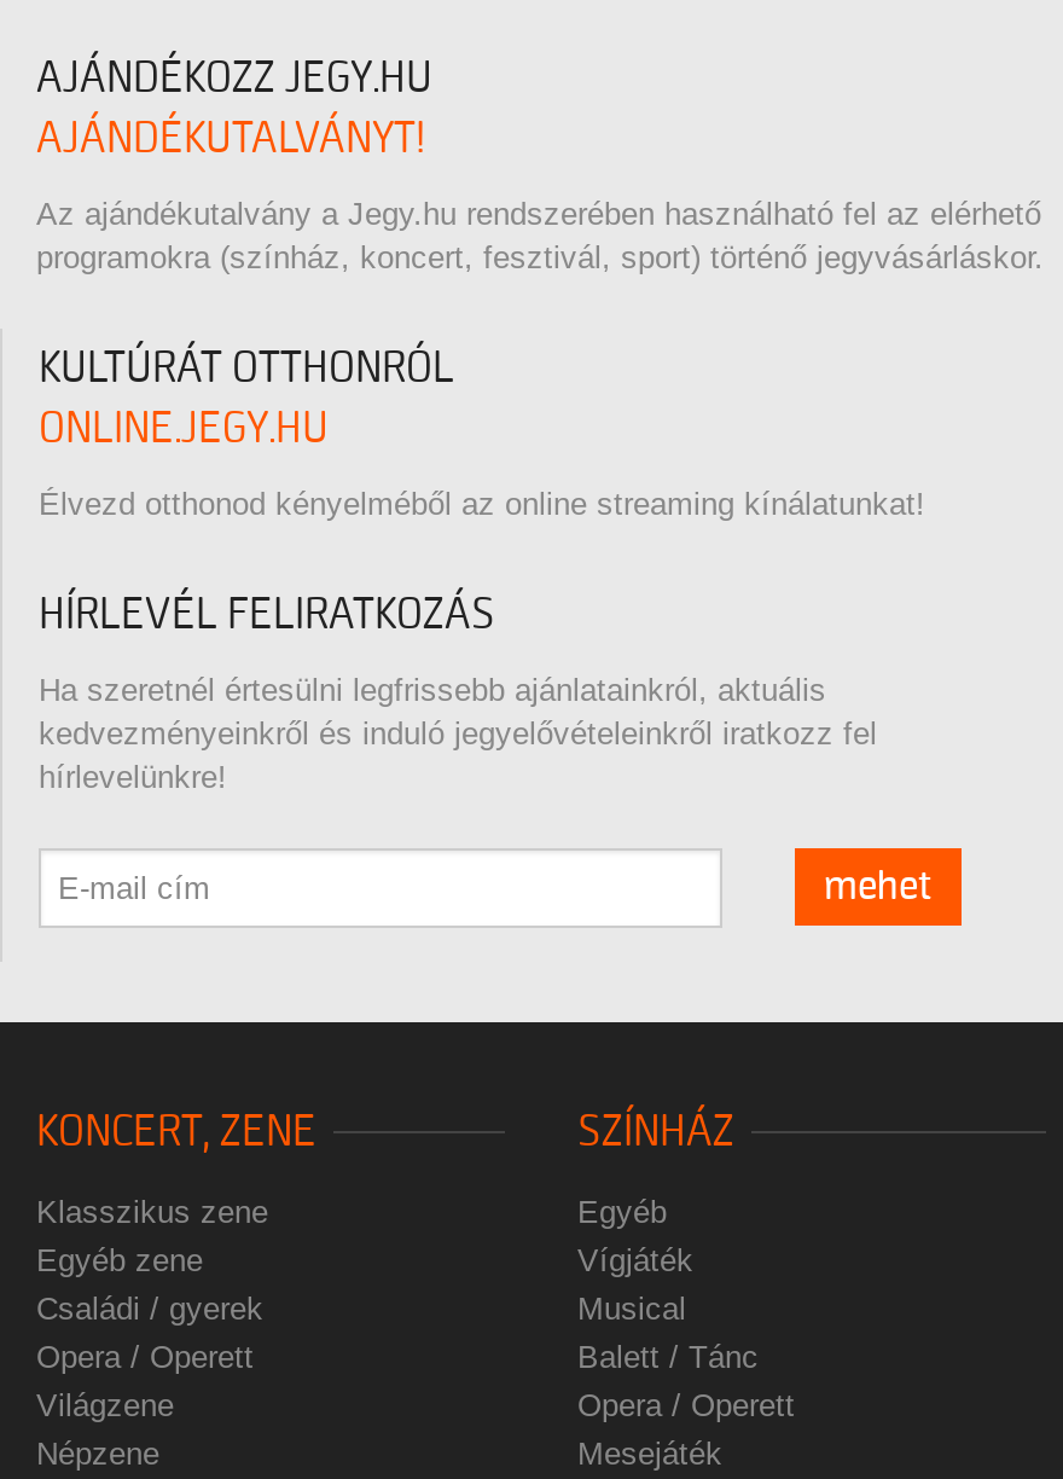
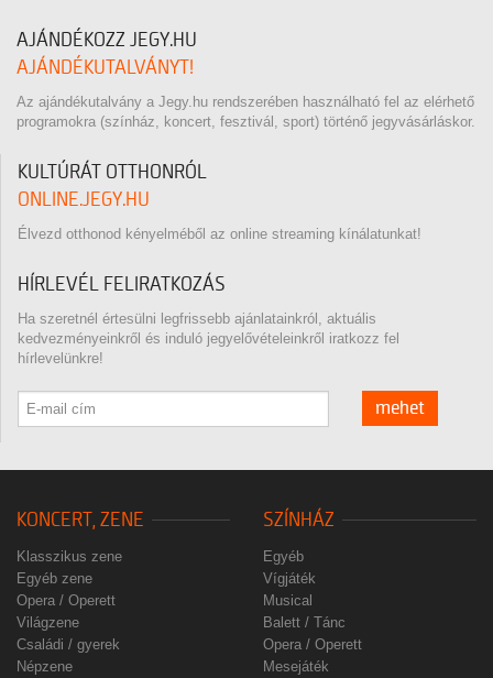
moved [36,1290,263,1326] -> [17,636,120,652]: Családi / gyerek
moved [36,1338,254,1423] -> [17,592,116,630]: Opera / Operett | Világzene

